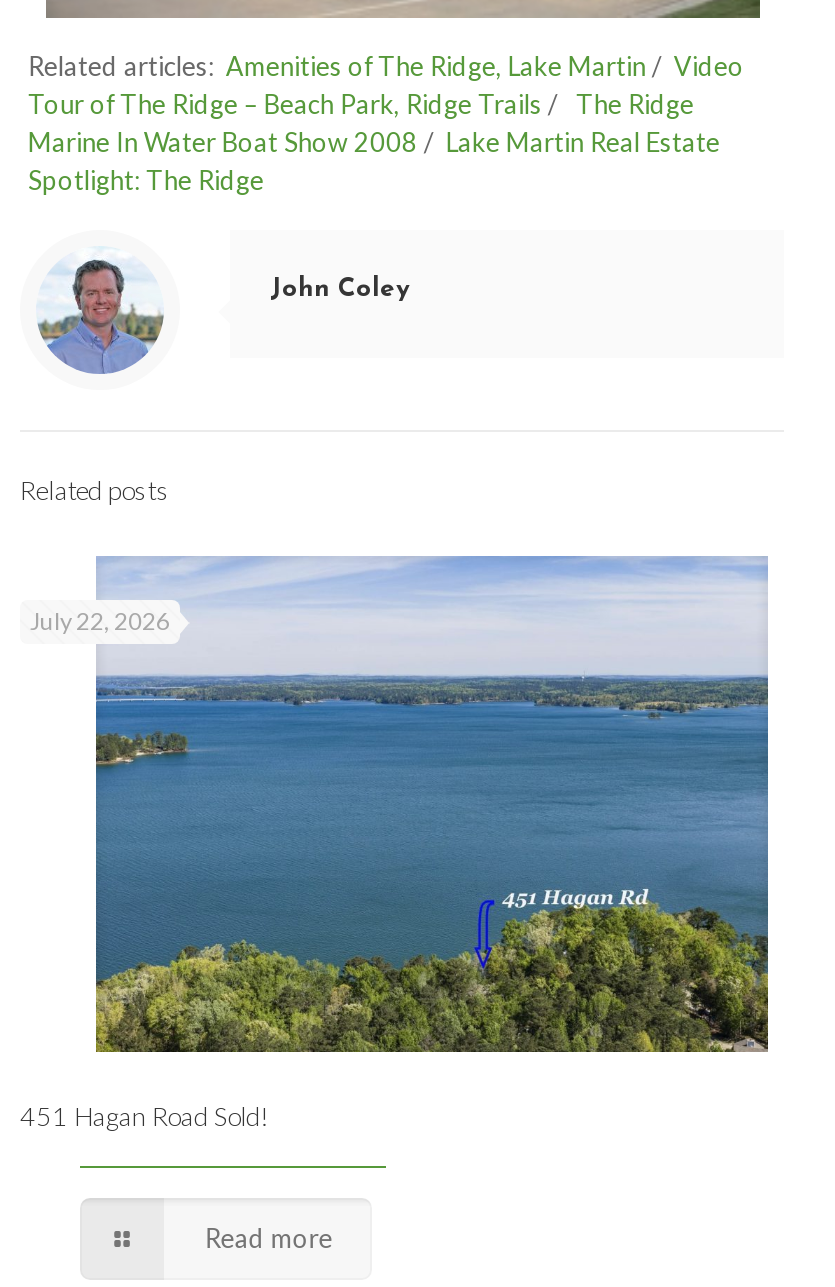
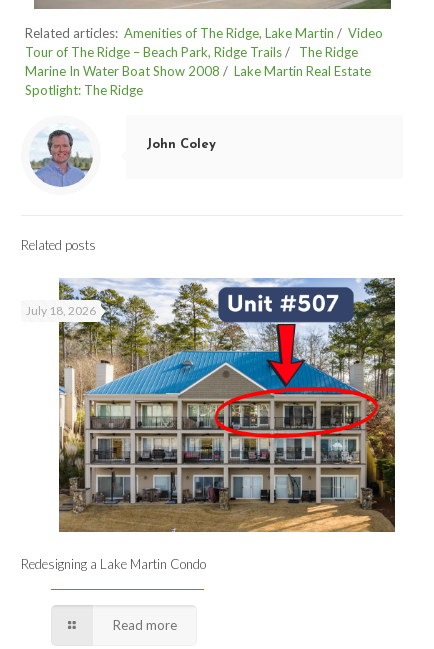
[30,556,770,1054] [image] | July 22, 2026 -> [26,278,396,533] [image] | July 18, 2026
[20,1100,270,1132] 451 Hagan Road Sold! -> [21,555,206,571] Redesigning a Lake Martin Condo

